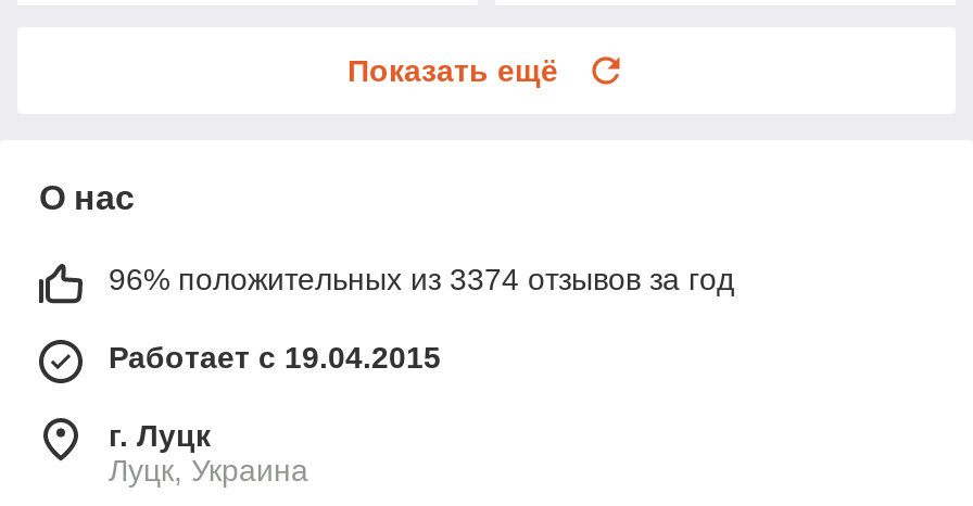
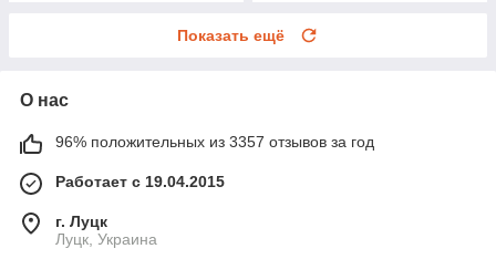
[109,262,734,297] 96% положительных из 3374 отзывов за год -> [55,133,374,151] 96% положительных из 3357 отзывов за год

